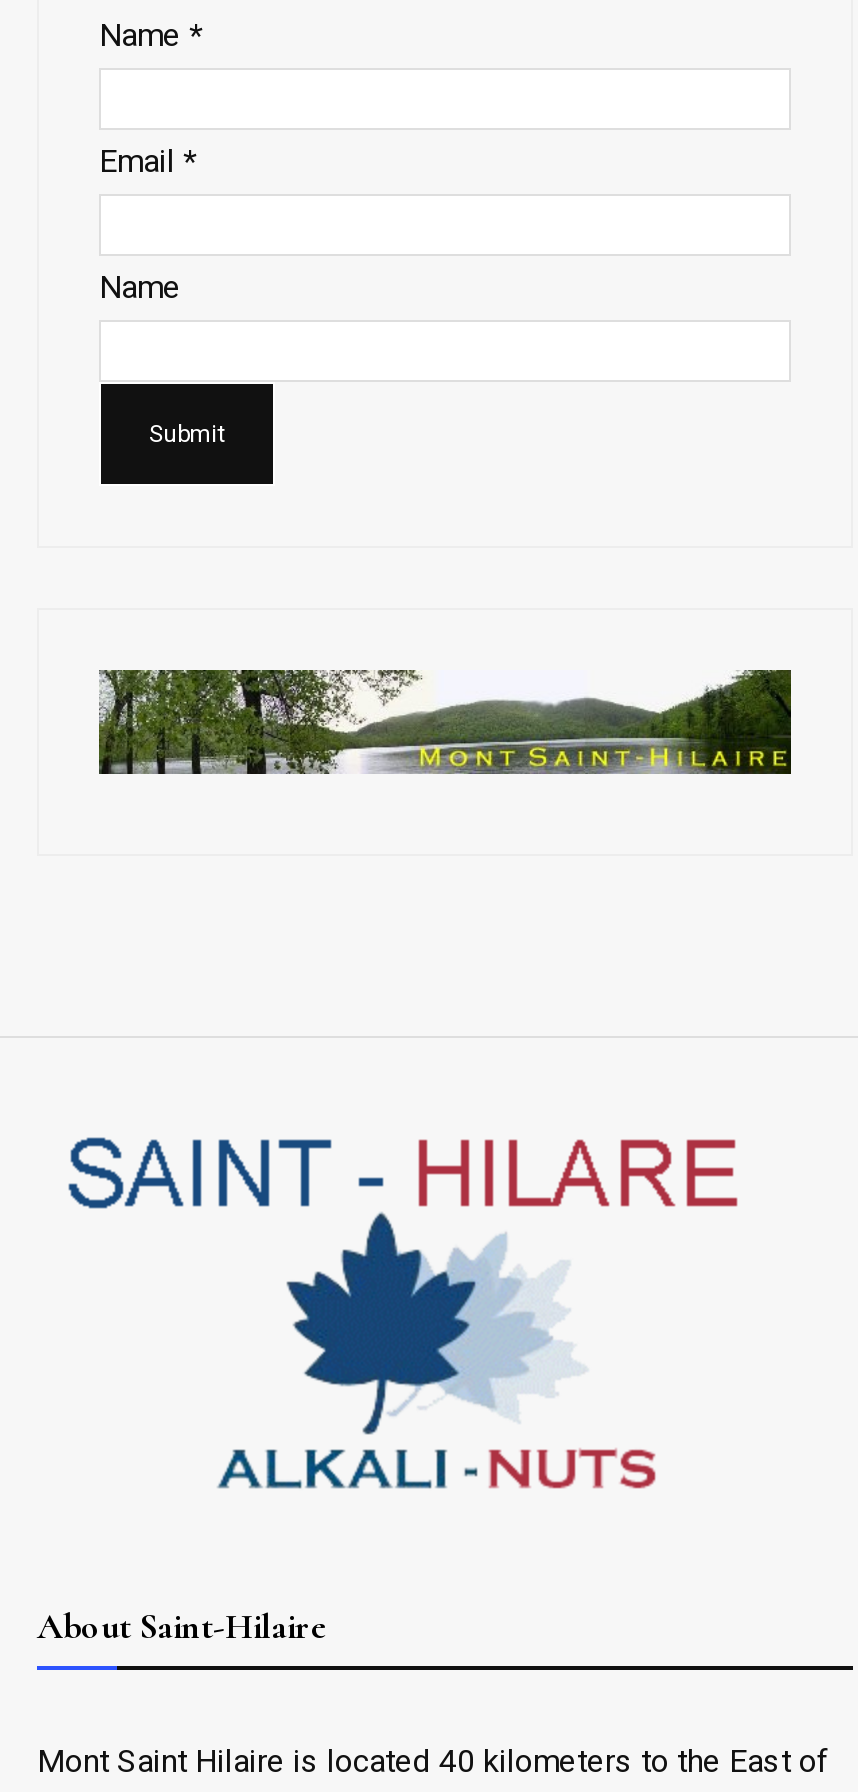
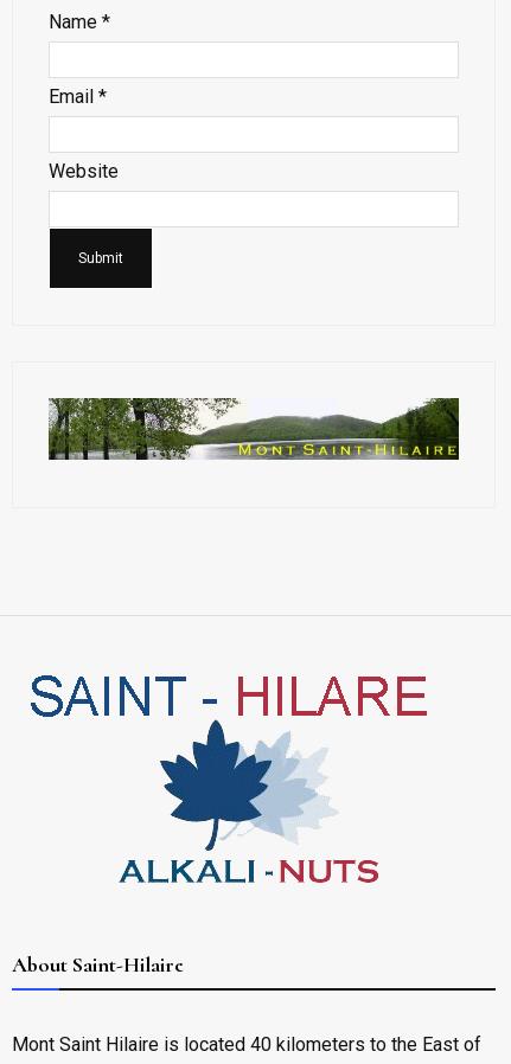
[99,268,181,306] Name -> [49,160,119,182] Website

